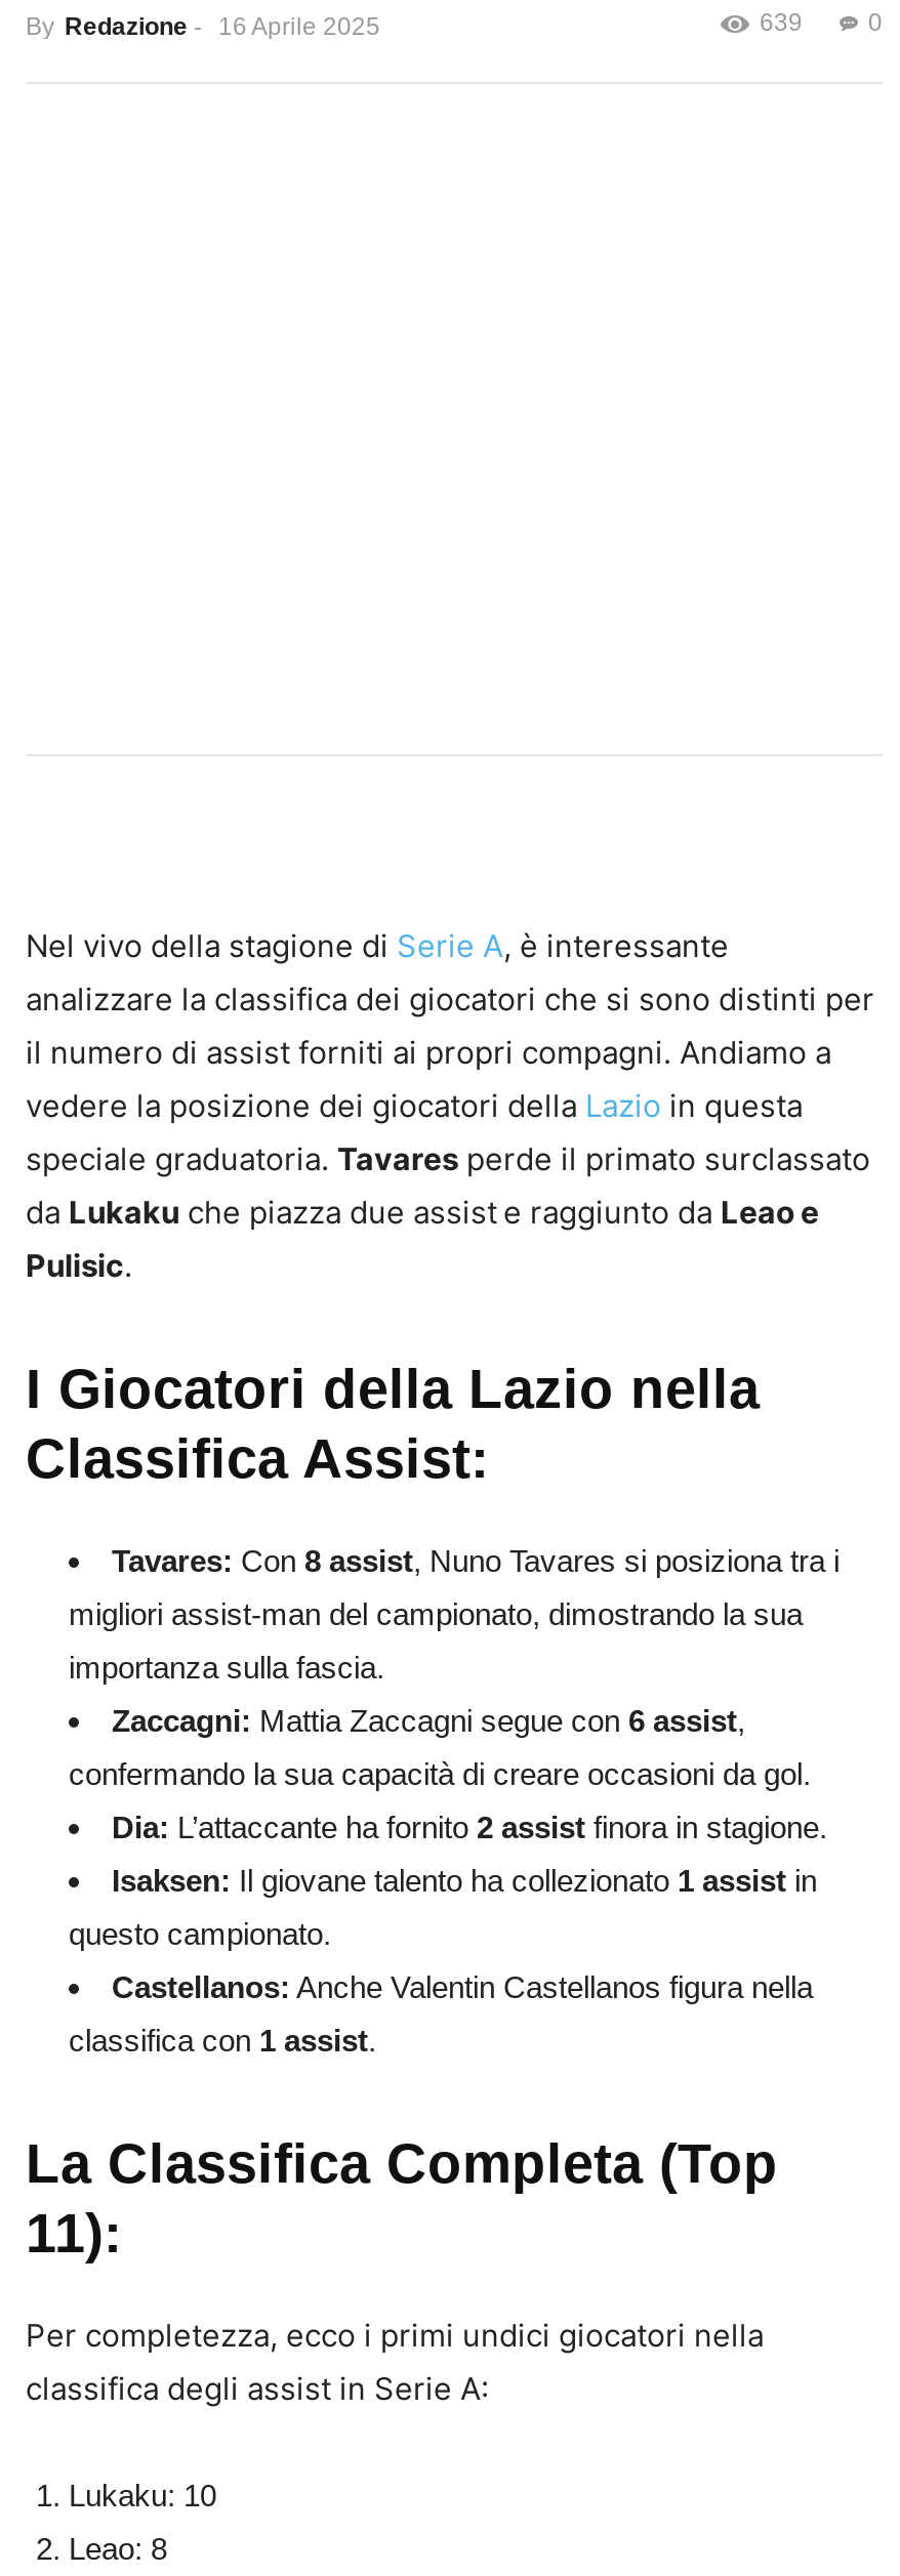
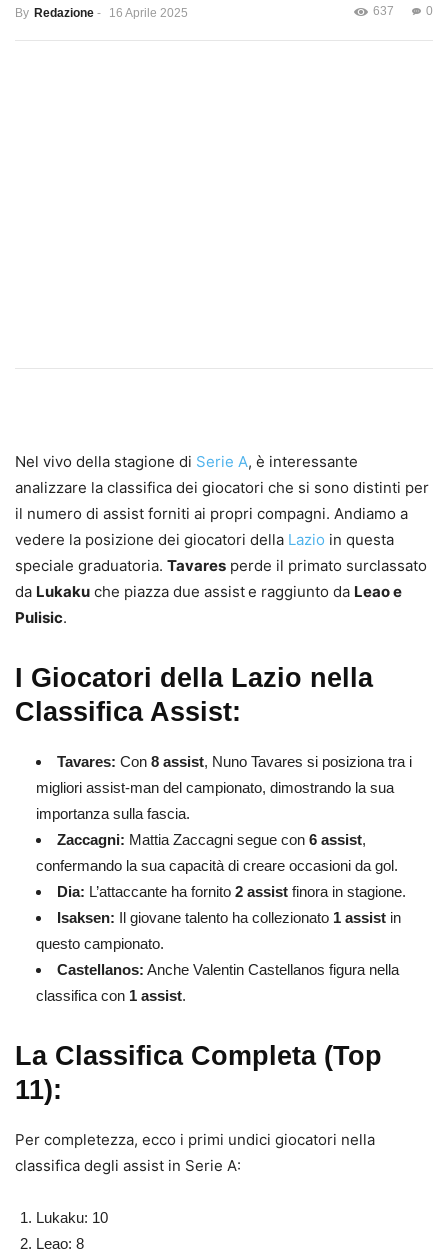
[760,8,803,37] 639 -> [373,4,394,18] 637

